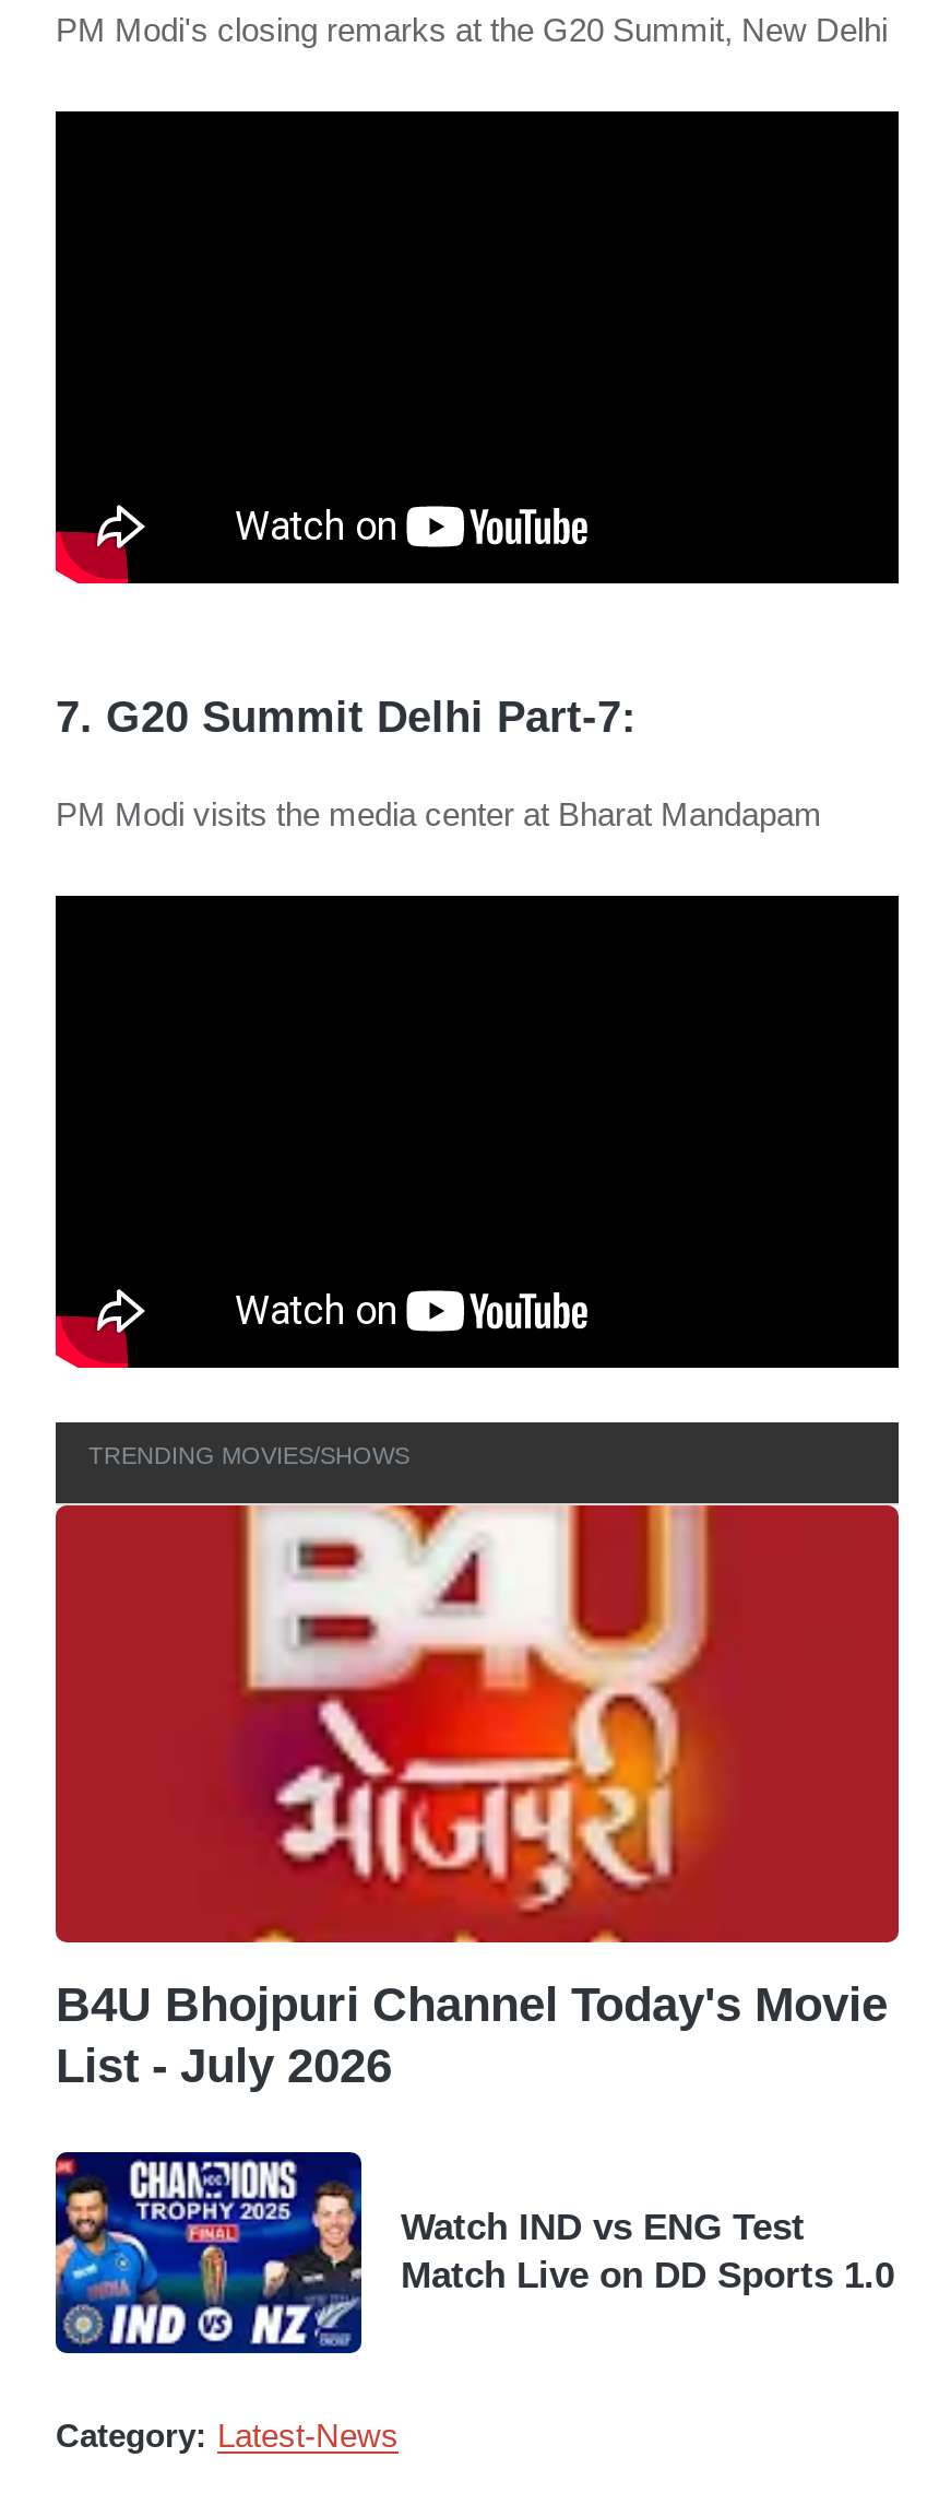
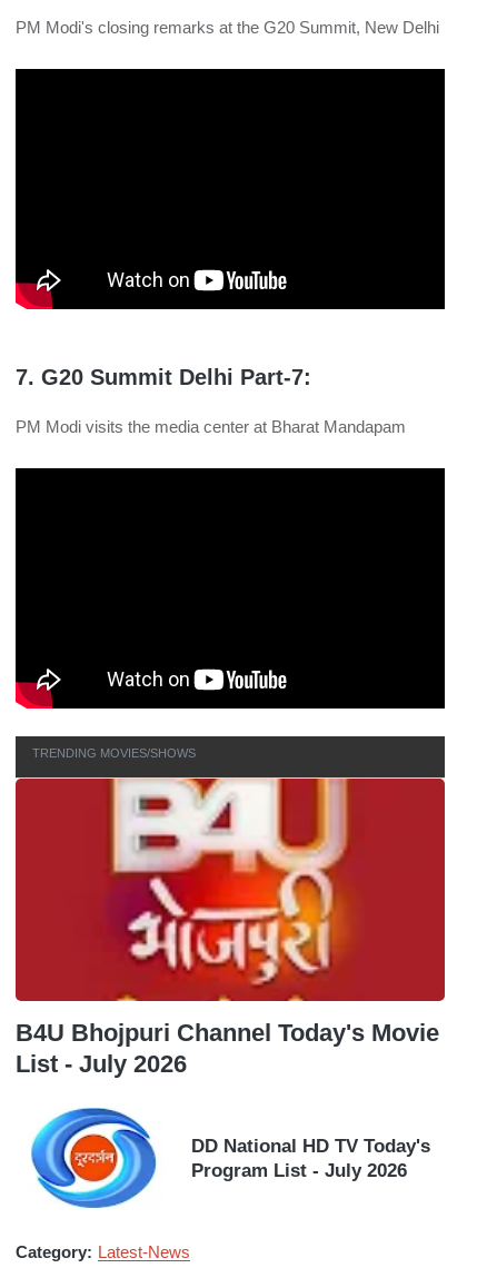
[54,2150,894,2355] [image] | Watch IND vs ENG Test | Match Live on DD Sports 1.0 -> [16,1108,430,1210] [image] | DD National HD TV Today's | Program List - July 2026

